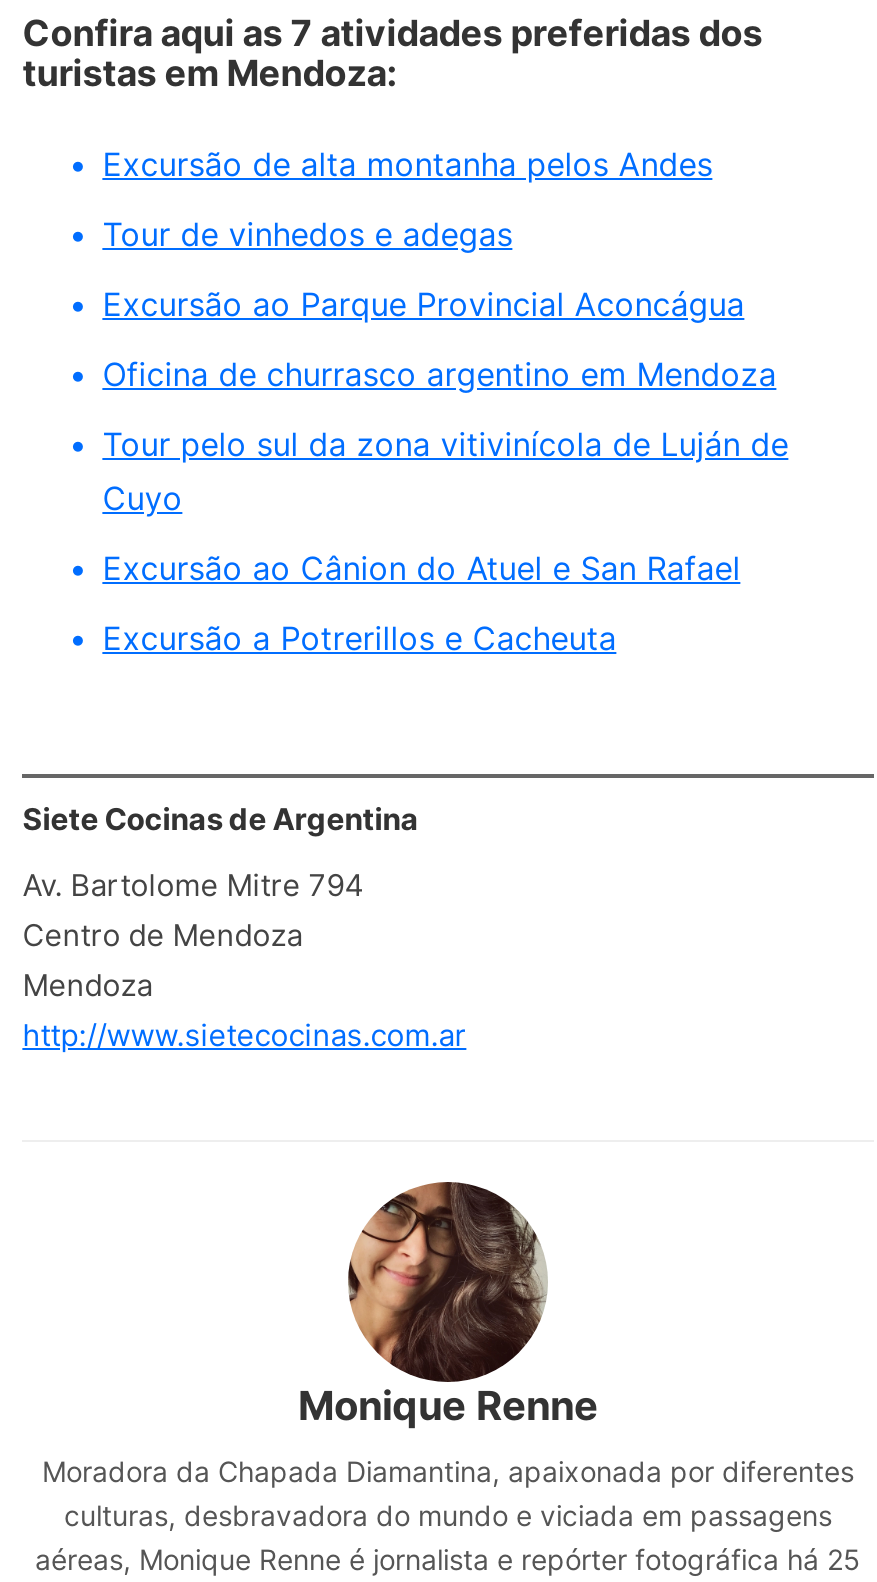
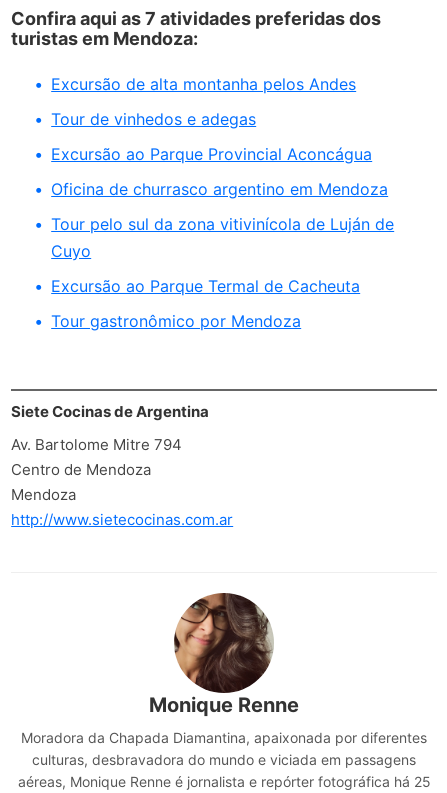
[102,548,740,588] Excursão ao Cânion do Atuel e San Rafael -> [51,276,360,296] Excursão ao Parque Termal de Cacheuta
[102,618,616,658] Excursão a Potrerillos e Cacheuta -> [51,311,301,331] Tour gastronômico por Mendoza

